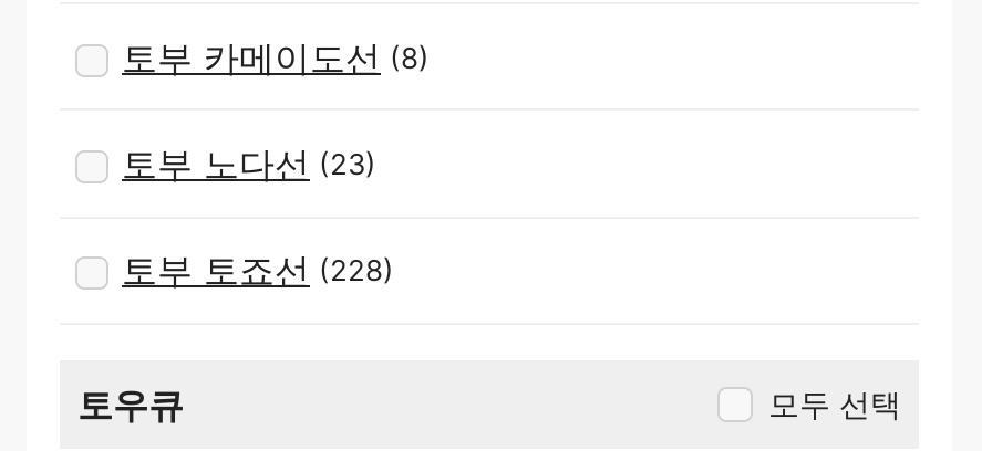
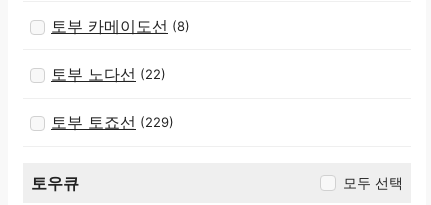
[122,141,376,186] 토부 노다선 (23) -> [51,64,166,84] 토부 노다선 (22)
[122,248,394,292] 토부 토죠선 (228) -> [51,112,174,132] 토부 토죠선 (229)

